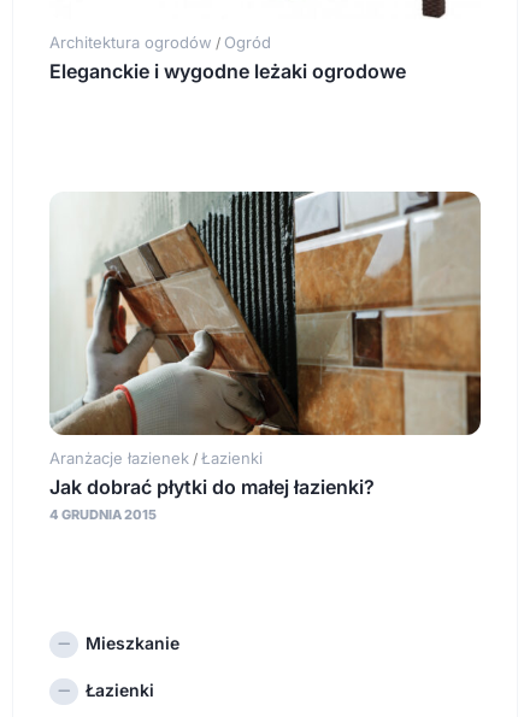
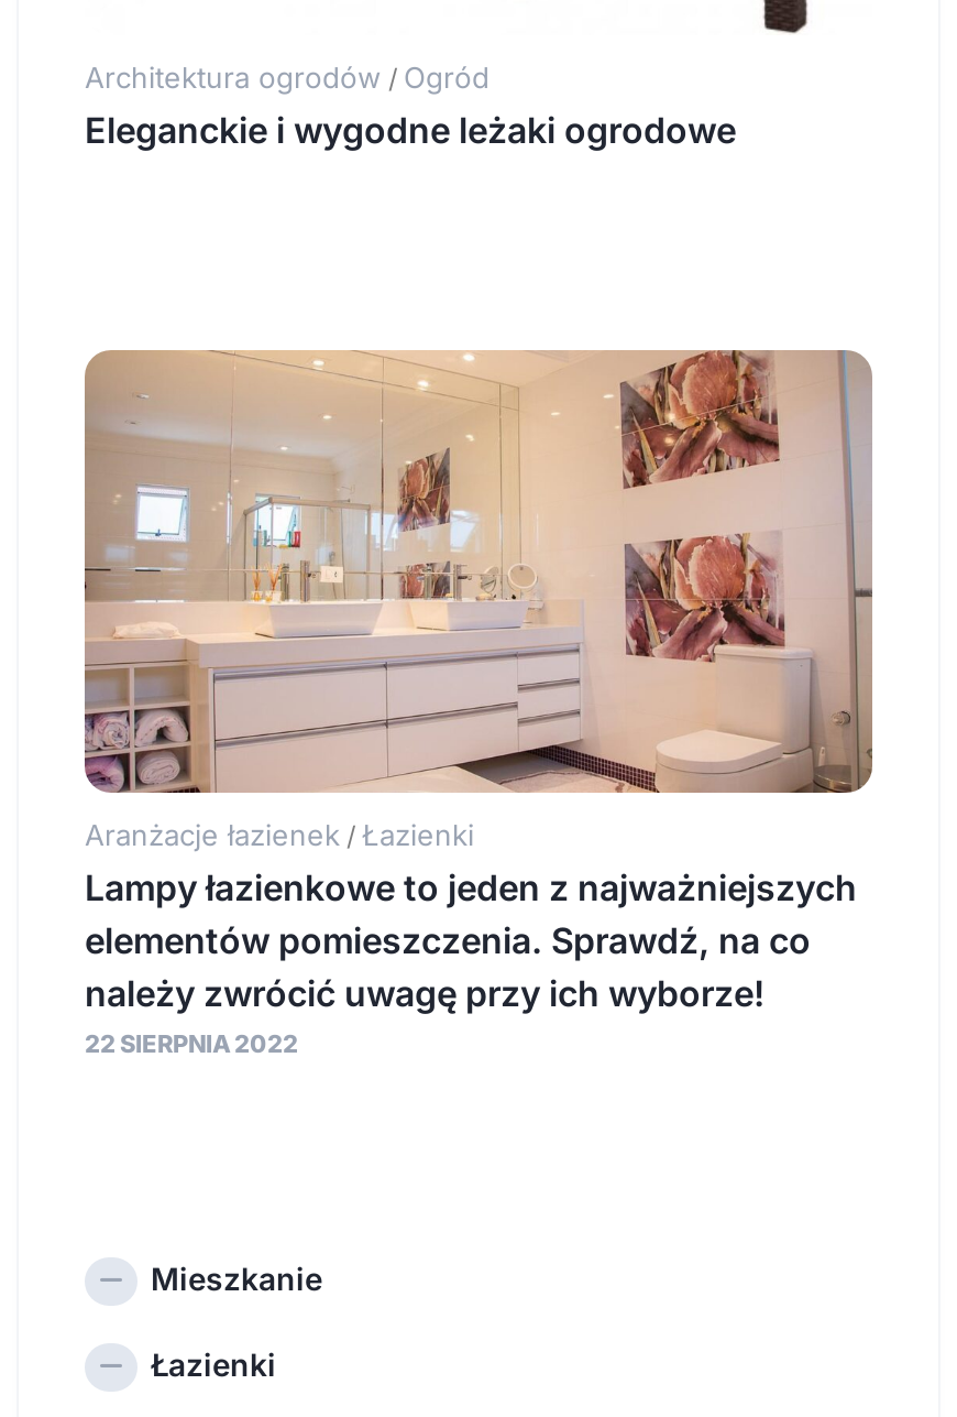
[49,190,482,523] [image] | Jak dobrać płytki do małej łazienki? | 4 GRUDNIA 2015 -> [82,348,875,1060] [image] | Lampy łazienkowe to jeden z najważniejszych | elementów pomieszczenia. Sprawdź, na co | należy zwrócić uwagę przy ich wyborze! | 22 SIERPNIA 2022

